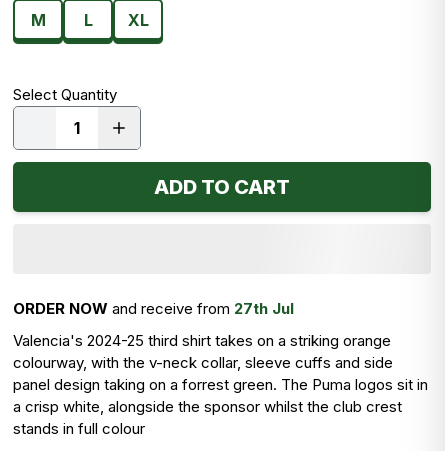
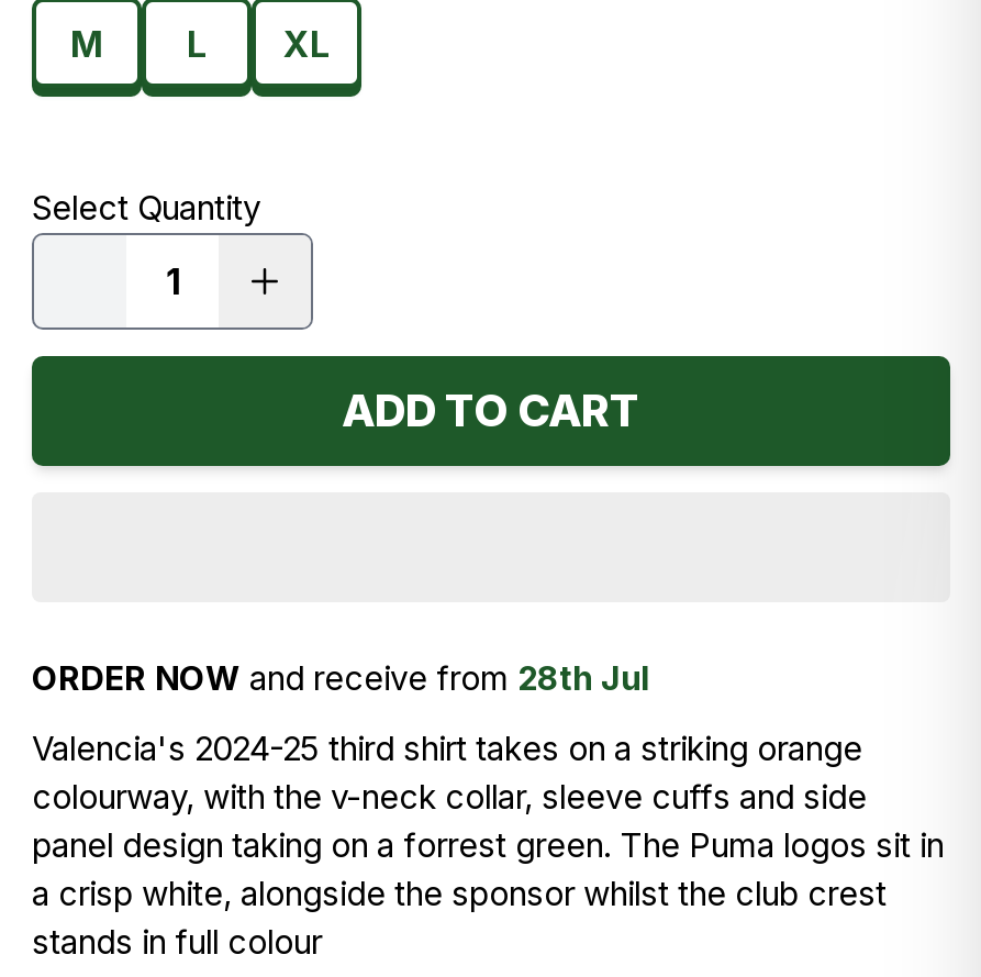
[13,299,294,318] ORDER NOW and receive from 27th Jul -> [32,657,649,699] ORDER NOW and receive from 28th Jul

